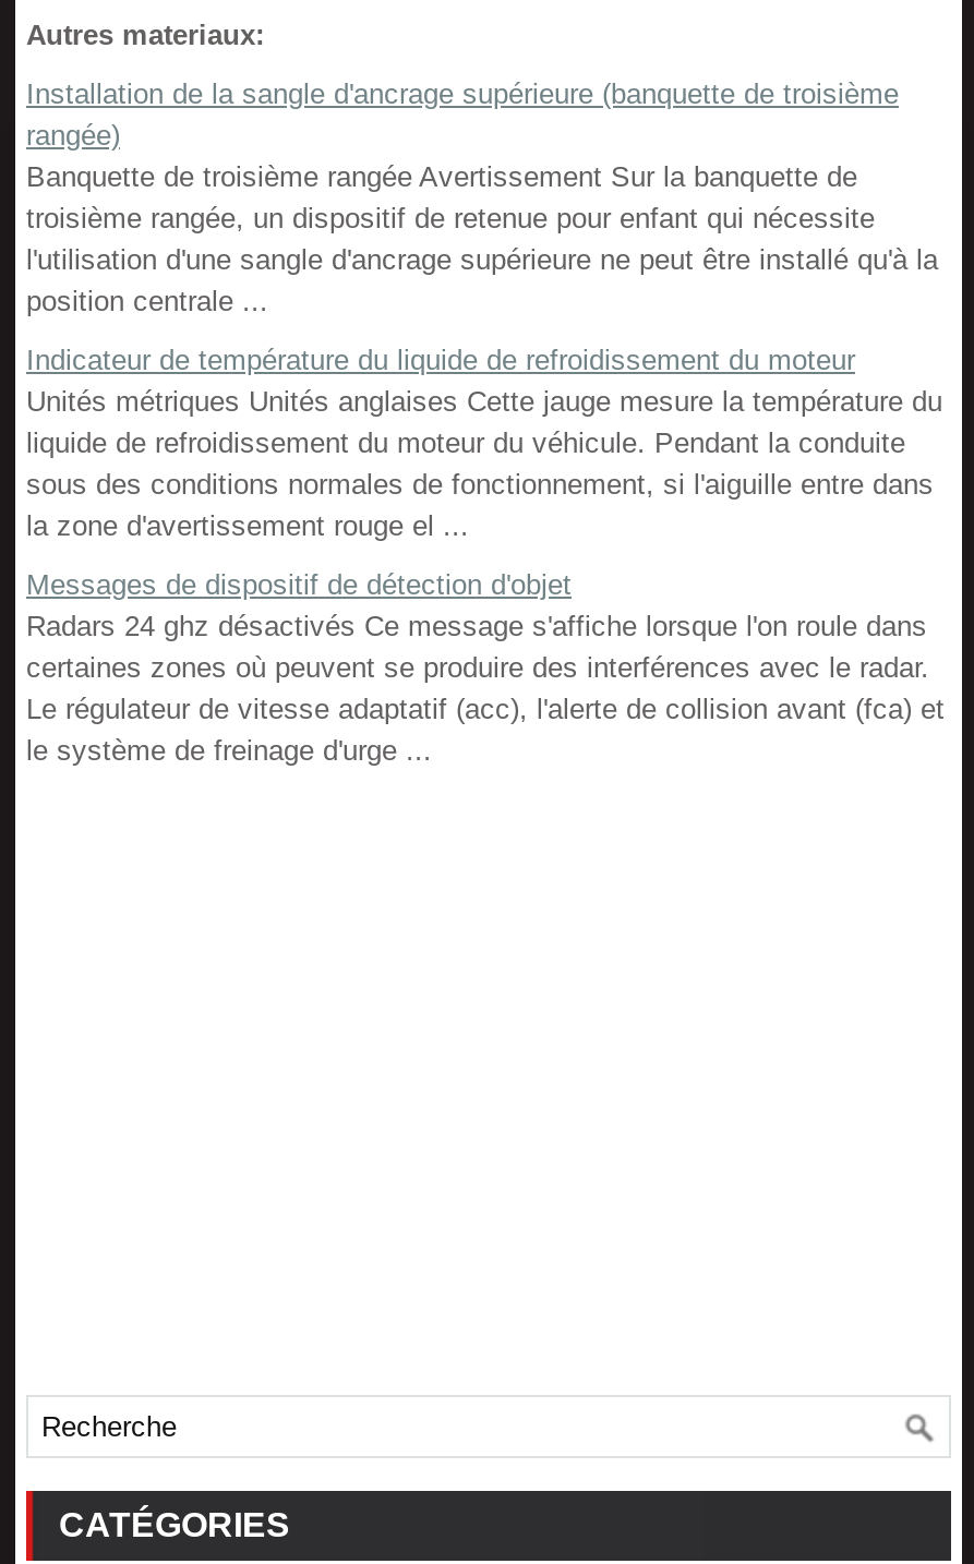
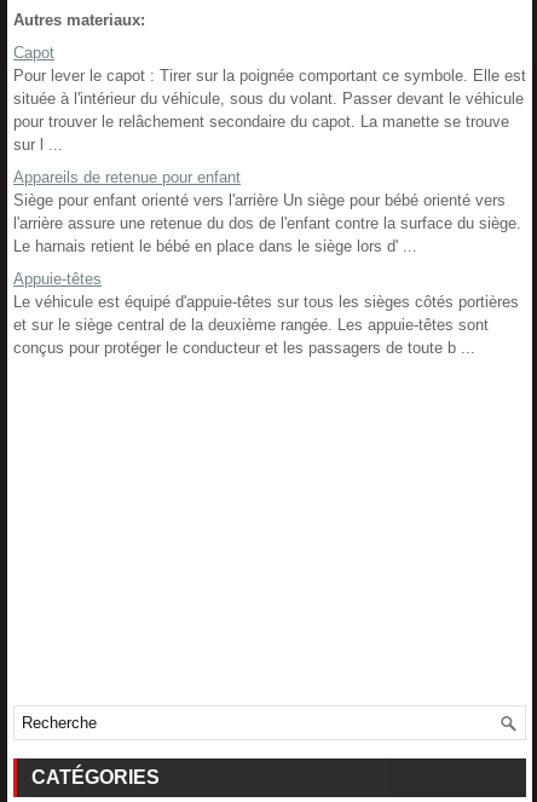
[26,77,938,317] Installation de la sangle d'ancrage supérieure (banquette de troisième | rangée) | Banquette de troisième rangée Avertissement Sur la banquette de | troisième rangée, un dispositif de retenue pour enfant qui nécessite | l'utilisation d'une sangle d'ancrage supérieure ne peut être installé qu'à la | position centrale ... -> [13,44,526,154] Capot | Pour lever le capot : Tirer sur la poignée comportant ce symbole. Elle est | située à l'intérieur du véhicule, sous du volant. Passer devant le véhicule | pour trouver le relâchement secondaire du capot. La manette se trouve | sur l ...
[26,344,942,542] Indicateur de température du liquide de refroidissement du moteur | Unités métriques Unités anglaises Cette jauge mesure la température du | liquide de refroidissement du moteur du véhicule. Pendant la conduite | sous des conditions normales de fonctionnement, si l'aiguille entre dans | la zone d'avertissement rouge el ... -> [13,168,521,255] Appareils de retenue pour enfant | Siège pour enfant orienté vers l'arrière Un siège pour bébé orienté vers | l'arrière assure une retenue du dos de l'enfant contre la surface du siège. | Le harnais retient le bébé en place dans le siège lors d' ...
[26,568,945,767] Messages de dispositif de détection d'objet | Radars 24 ghz désactivés Ce message s'affiche lorsque l'on roule dans | certaines zones où peuvent se produire des interférences avec le radar. | Le régulateur de vitesse adaptatif (acc), l'alerte de collision avant (fca) et | le système de freinage d'urge ... -> [13,270,519,357] Appuie-têtes | Le véhicule est équipé d'appuie-têtes sur tous les sièges côtés portières | et sur le siège central de la deuxième rangée. Les appuie-têtes sont | conçus pour protéger le conducteur et les passagers de toute b ...

